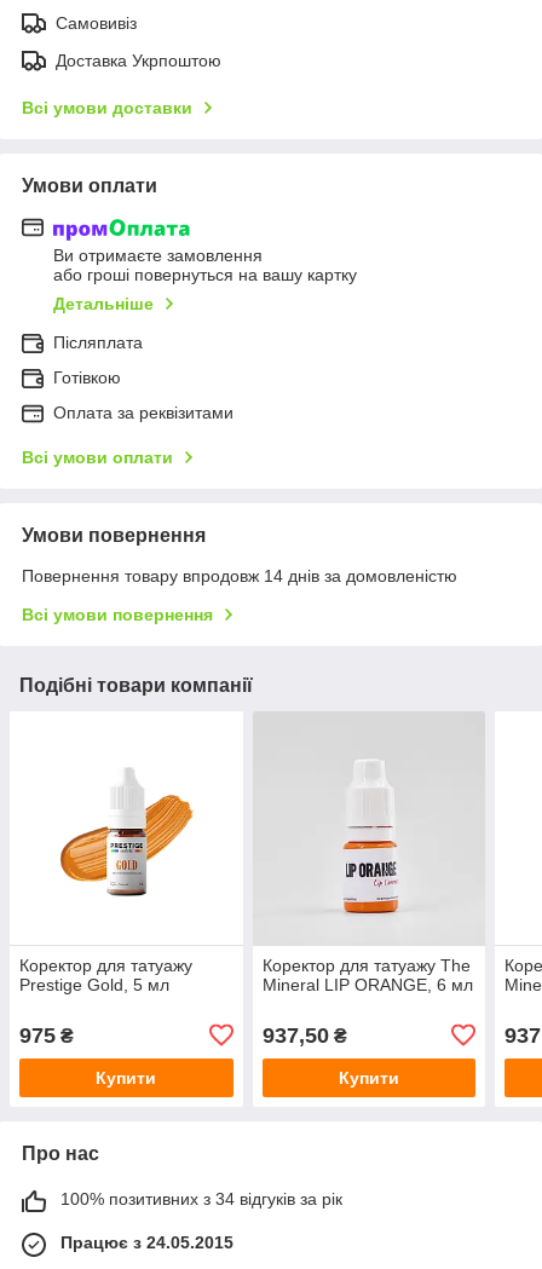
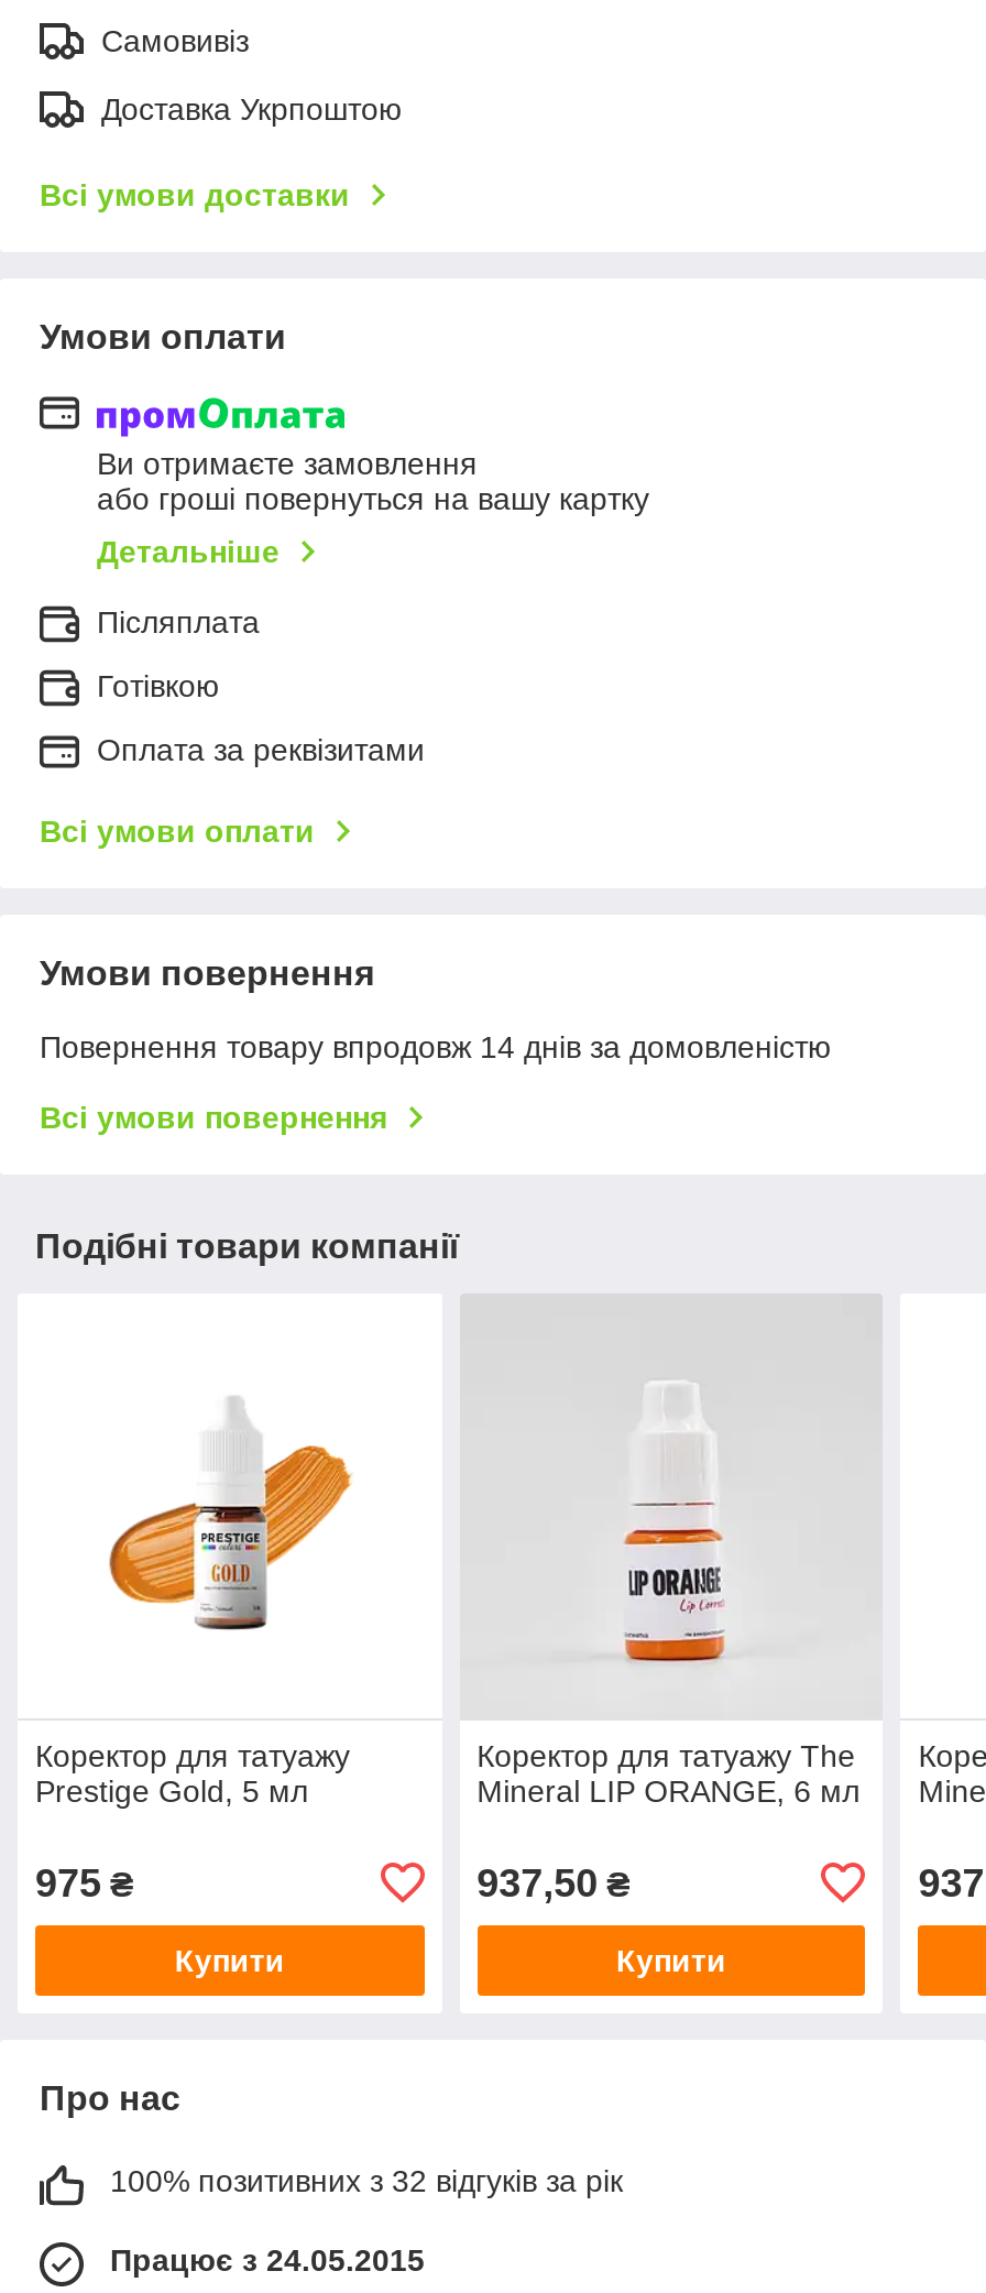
[60,1189,342,1208] 100% позитивних з 34 відгуків за рік -> [110,2163,623,2198] 100% позитивних з 32 відгуків за рік

